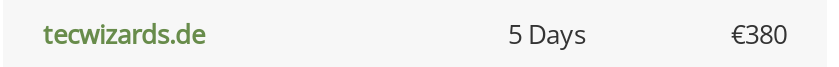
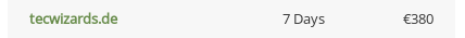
[508,16,586,52] 5 Days -> [282,9,324,28] 7 Days

